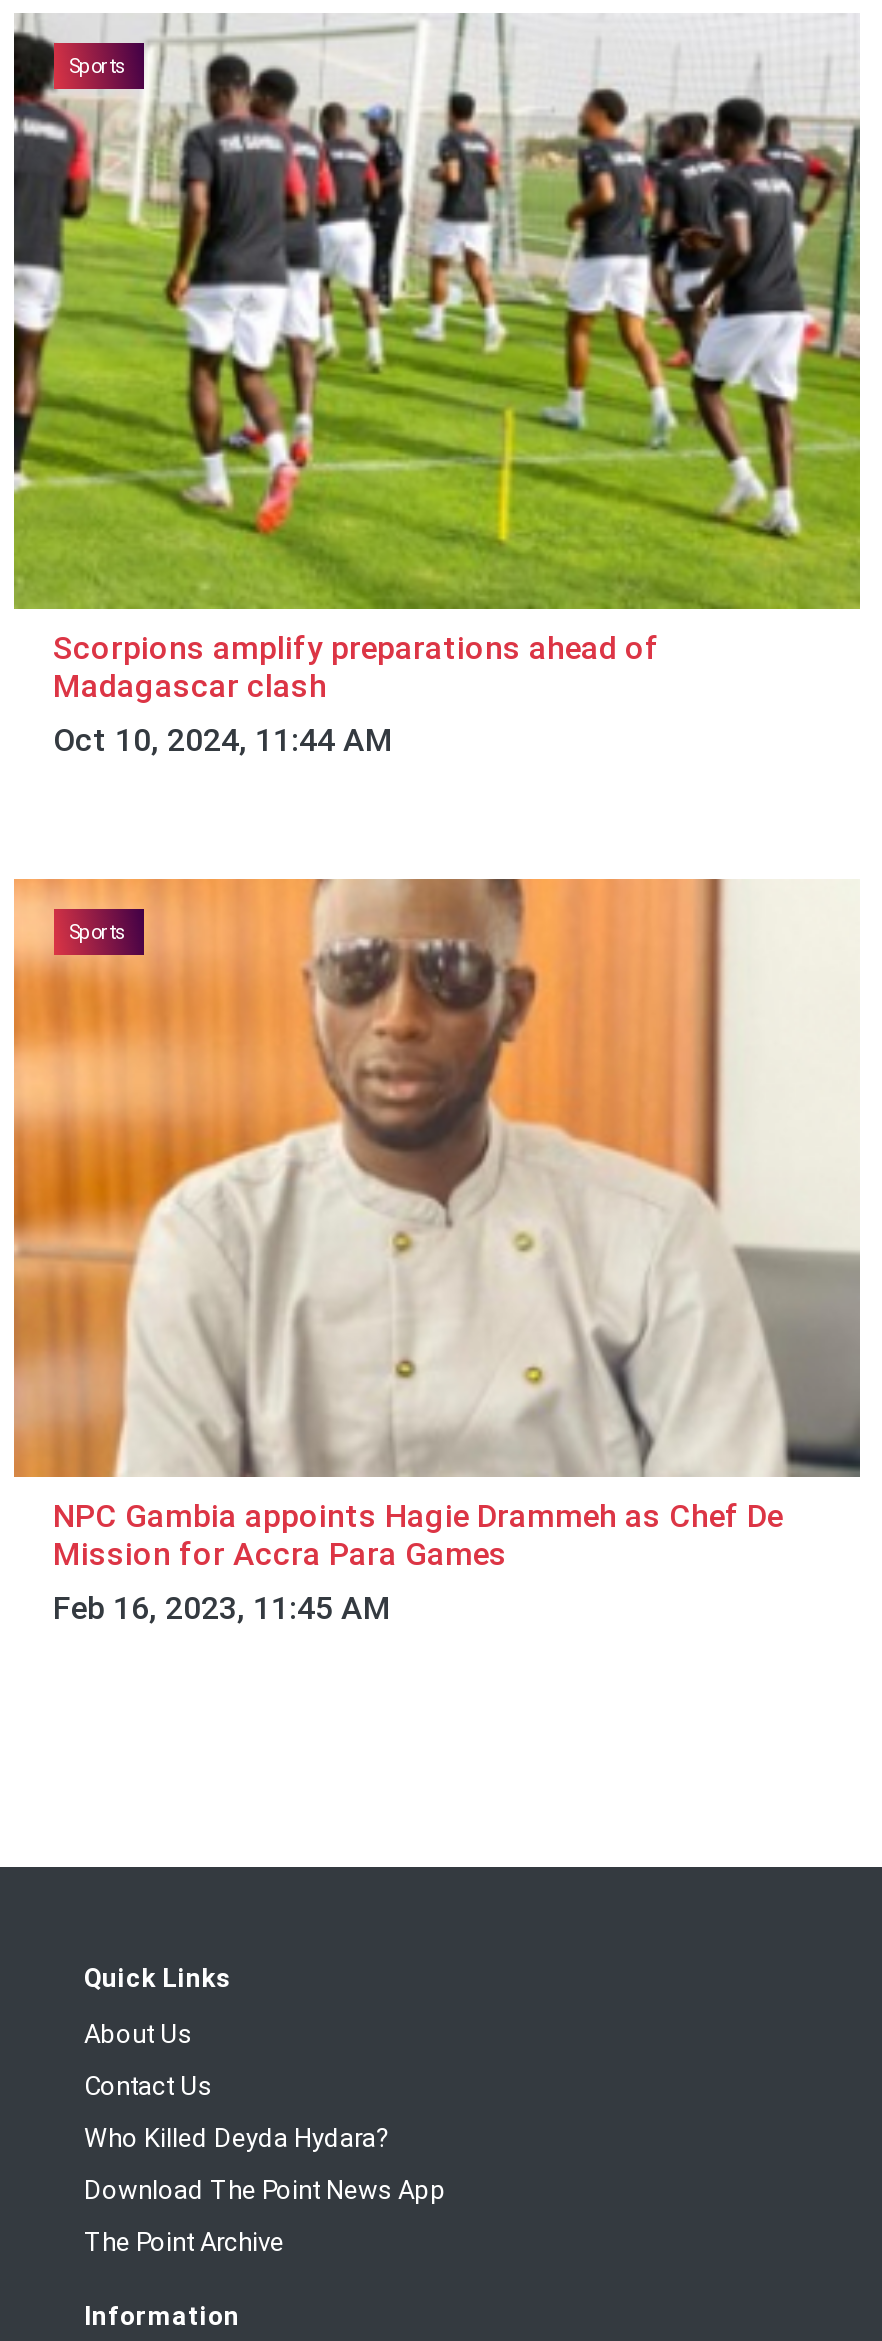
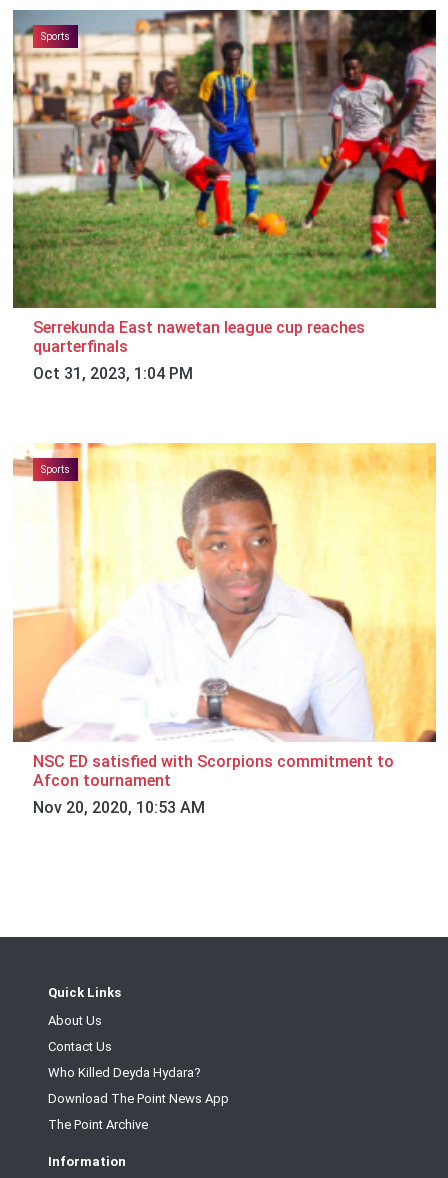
[12,13,862,760] [image] | Scorpions amplify preparations ahead of | Madagascar clash | Oct 10, 2024, 11:44 AM -> [12,9,437,383] [image] | Serrekunda East nawetan league cup reaches | quarterfinals | Oct 31, 2023, 1:04 PM
[12,877,862,1627] [image] | NPC Gambia appoints Hagie Drammeh as Chef De | Mission for Accra Para Games | Feb 16, 2023, 11:45 AM -> [13,443,437,817] [image] | NSC ED satisfied with Scorpions commitment to | Afcon tournament | Nov 20, 2020, 10:53 AM

